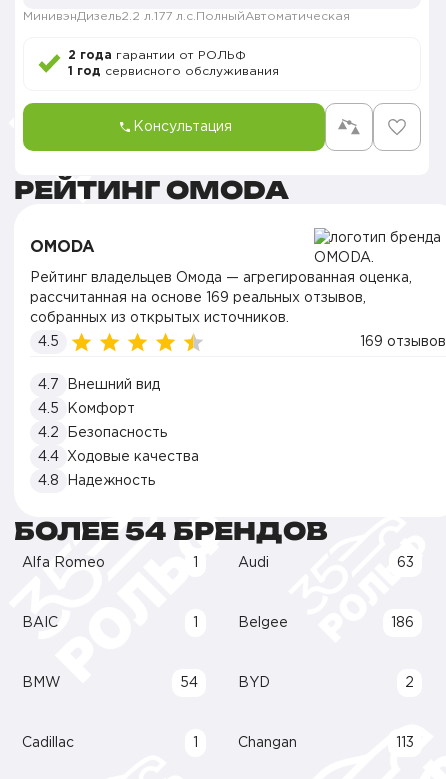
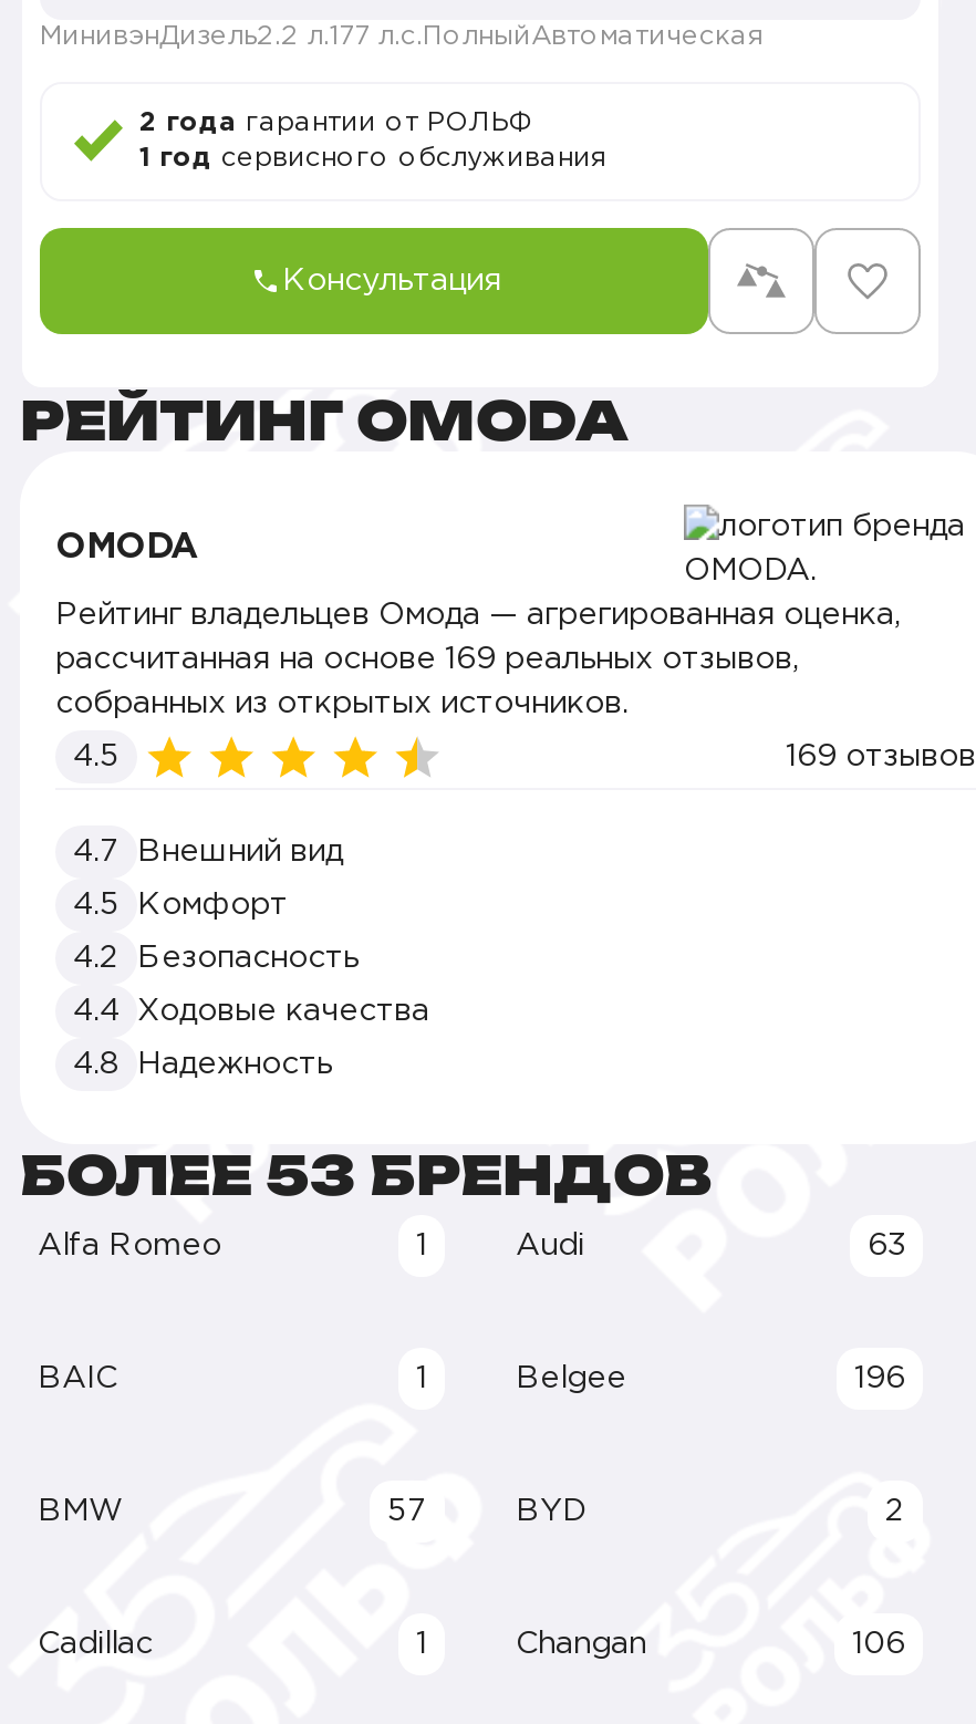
[14,516,328,546] БОЛЕЕ 54 БРЕНДОВ -> [20,1142,713,1208] БОЛЕЕ 53 БРЕНДОВ
[391,617,414,629] 186 -> [854,1365,905,1392] 196
[180,677,198,689] 54 -> [387,1498,427,1525] 57
[396,737,414,749] 113 -> [852,1631,905,1658] 106

